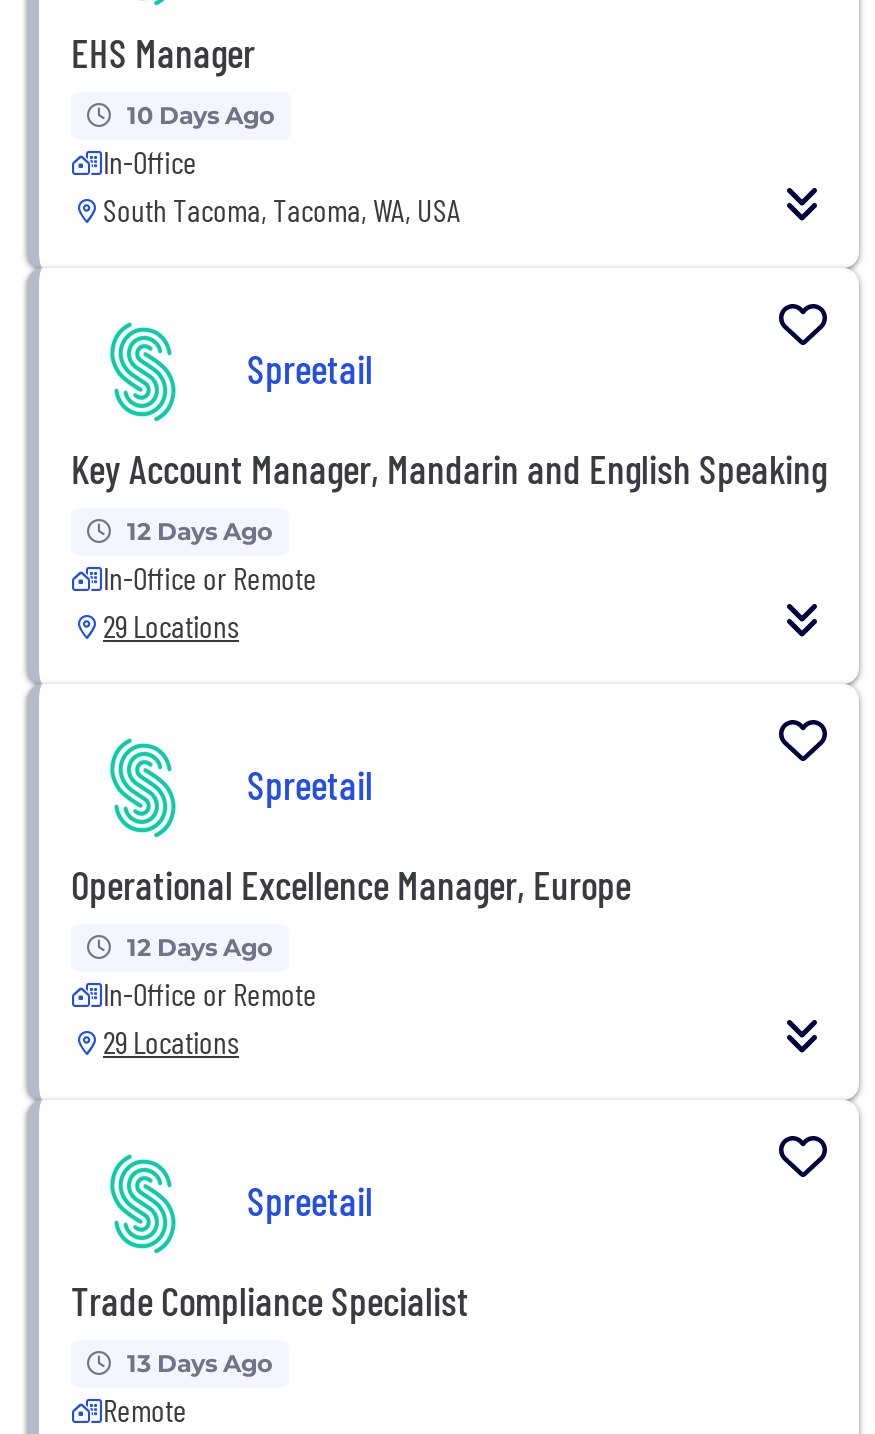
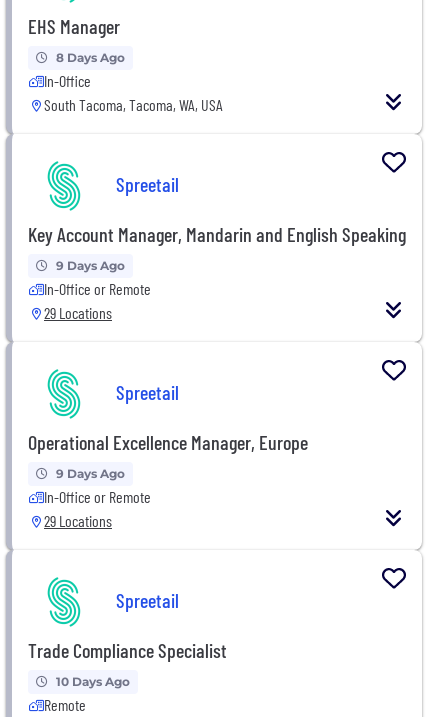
[127,100,275,130] 10 Days Ago -> [56,50,125,65] 8 Days Ago
[127,516,273,546] 12 Days Ago -> [56,258,125,273] 9 Days Ago
[127,932,273,962] 12 Days Ago -> [56,466,125,481] 9 Days Ago
[127,1348,273,1378] 13 Days Ago -> [56,674,130,689] 10 Days Ago

